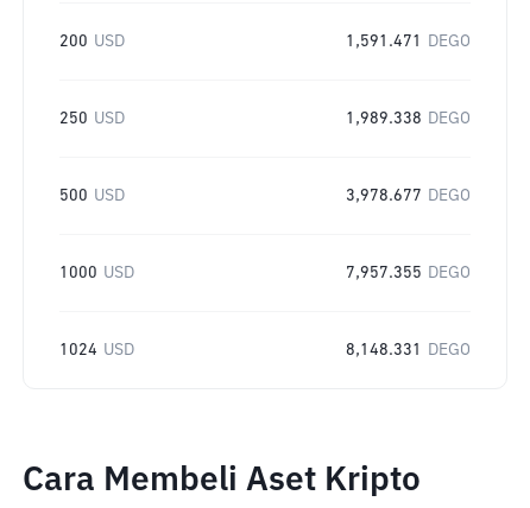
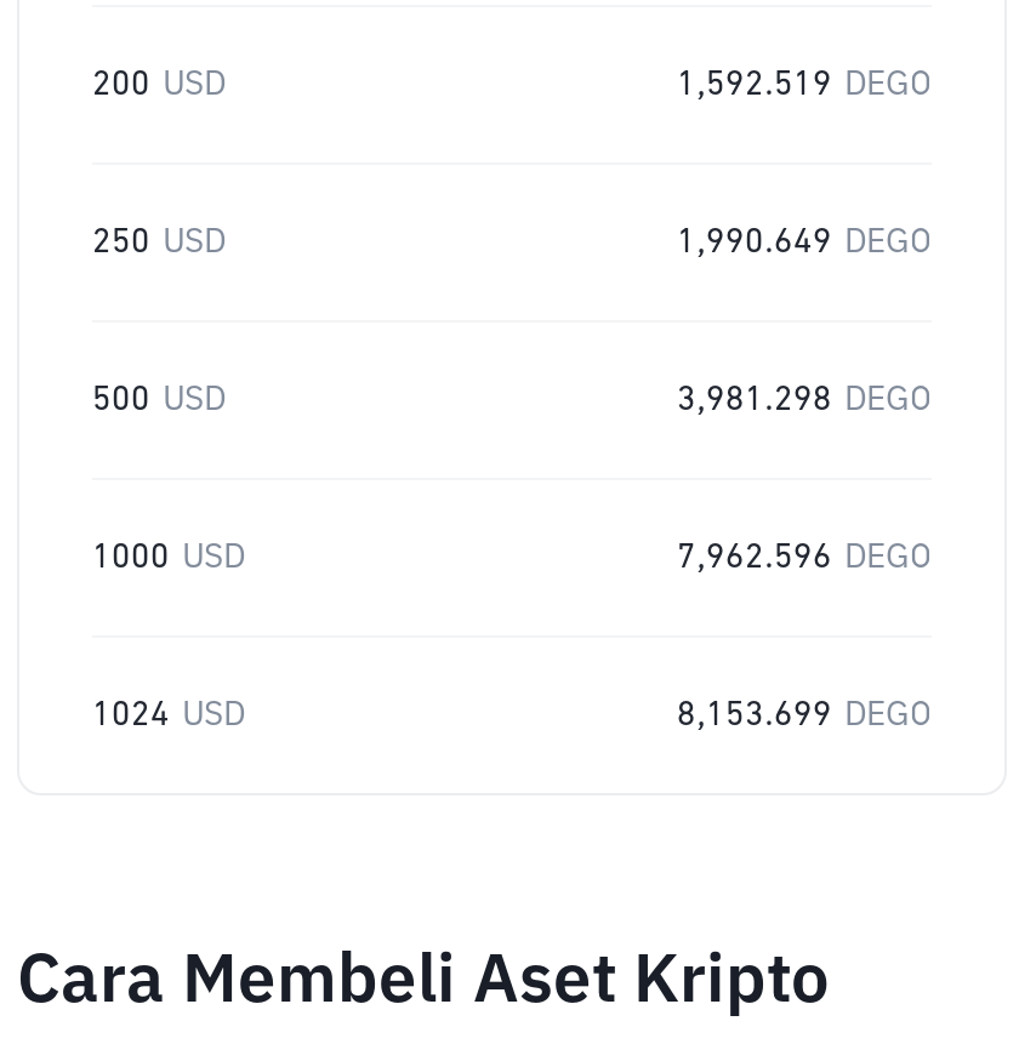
[346,33,471,50] 1,591.471 DEGO -> [677,68,932,102] 1,592.519 DEGO
[346,110,471,127] 1,989.338 DEGO -> [677,226,932,259] 1,990.649 DEGO
[346,188,471,204] 3,978.677 DEGO -> [677,383,932,417] 3,981.298 DEGO
[346,265,471,281] 7,957.355 DEGO -> [677,541,932,575] 7,962.596 DEGO
[346,342,471,358] 8,148.331 DEGO -> [677,698,932,732] 8,153.699 DEGO

